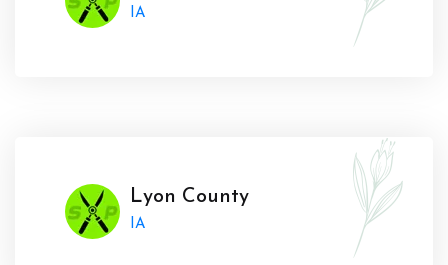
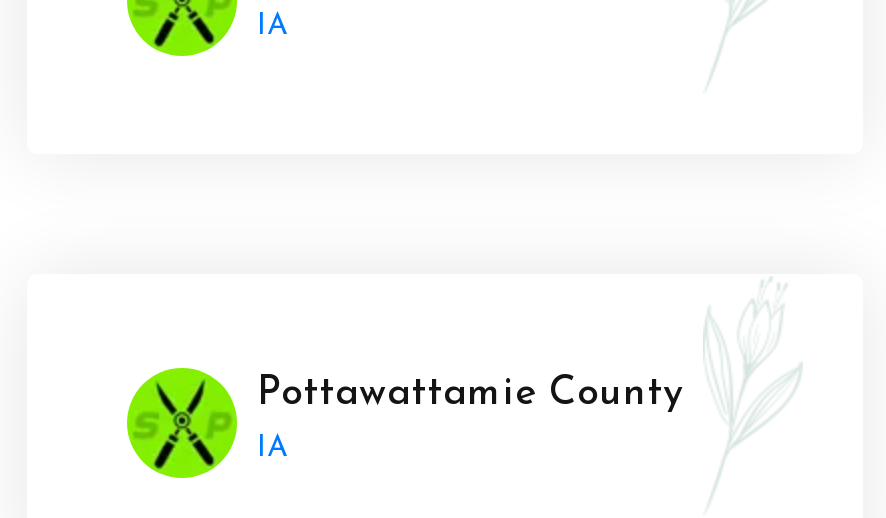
[130,187,249,207] Lyon County -> [257,374,683,414] Pottawattamie County

